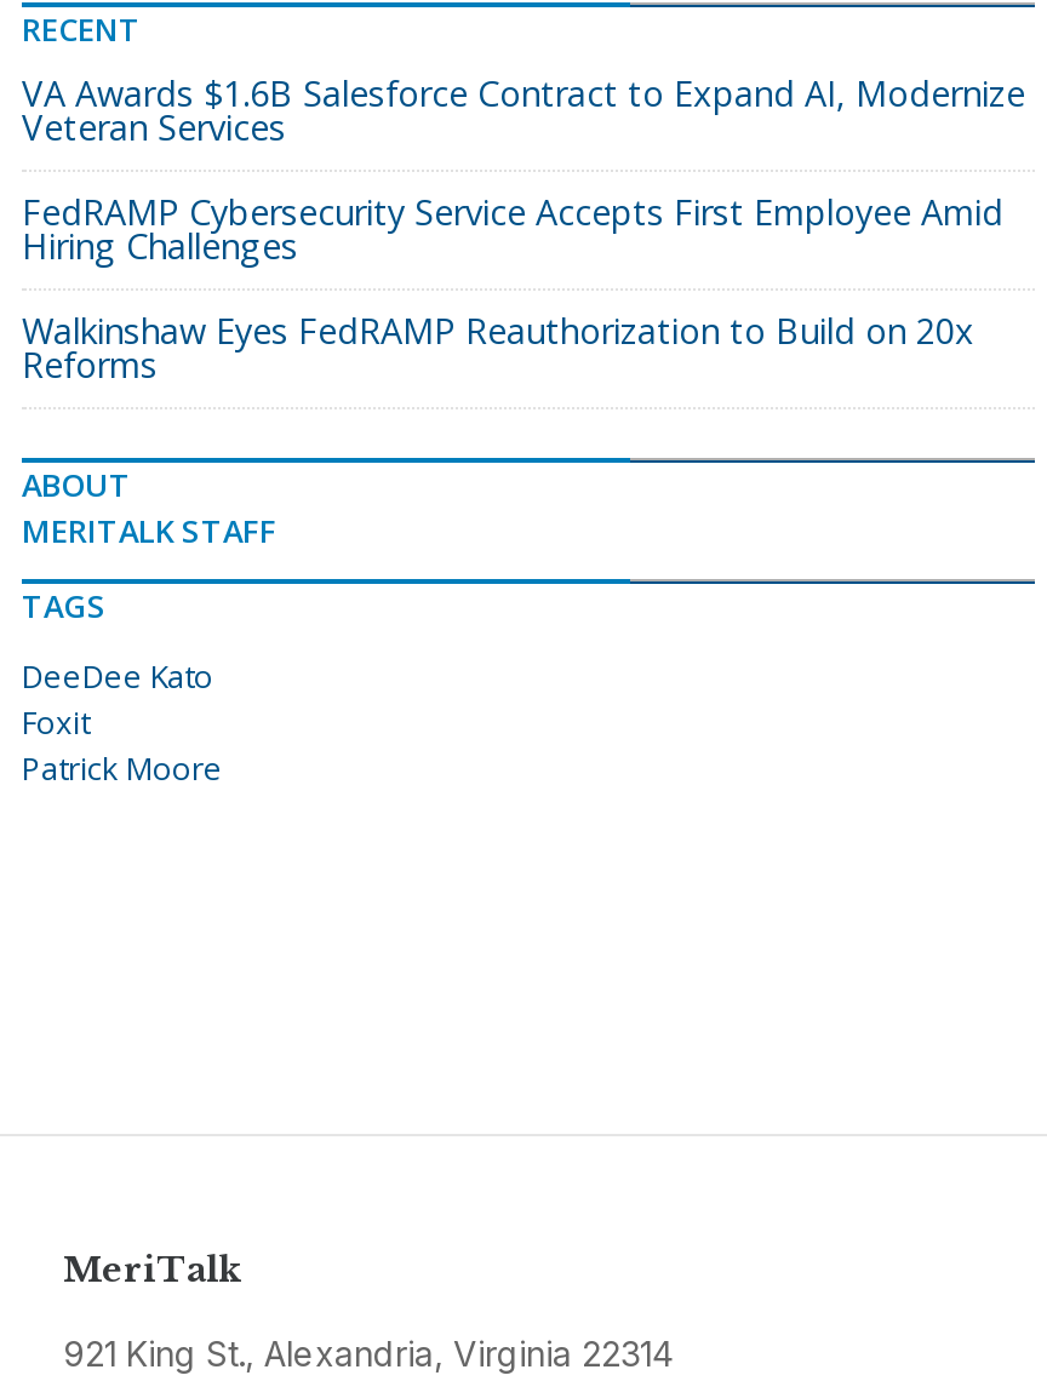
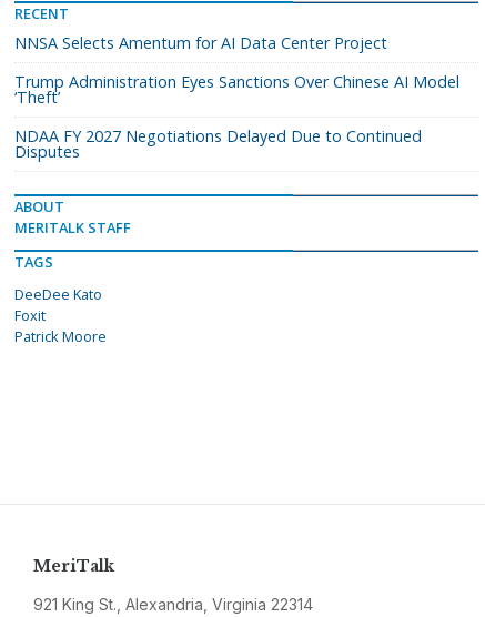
[22,71,1025,150] VA Awards $1.6B Salesforce Contract to Expand AI, Modernize | Veteran Services -> [14,32,387,53] NNSA Selects Amentum for AI Data Center Project
[22,189,1003,269] FedRAMP Cybersecurity Service Accepts First Employee Amid | Hiring Challenges -> [14,71,459,108] Trump Administration Eyes Sanctions Over Chinese AI Model | ‘Theft’
[22,308,974,388] Walkinshaw Eyes FedRAMP Reauthorization to Build on 20x | Reforms -> [14,126,422,162] NDAA FY 2027 Negotiations Delayed Due to Continued | Disputes

